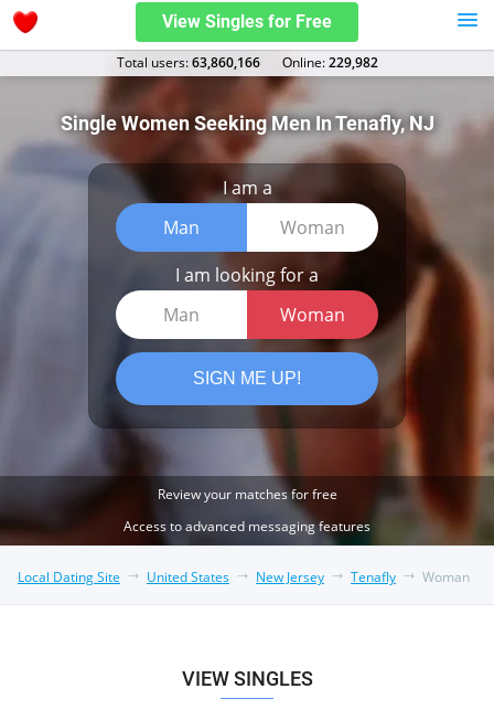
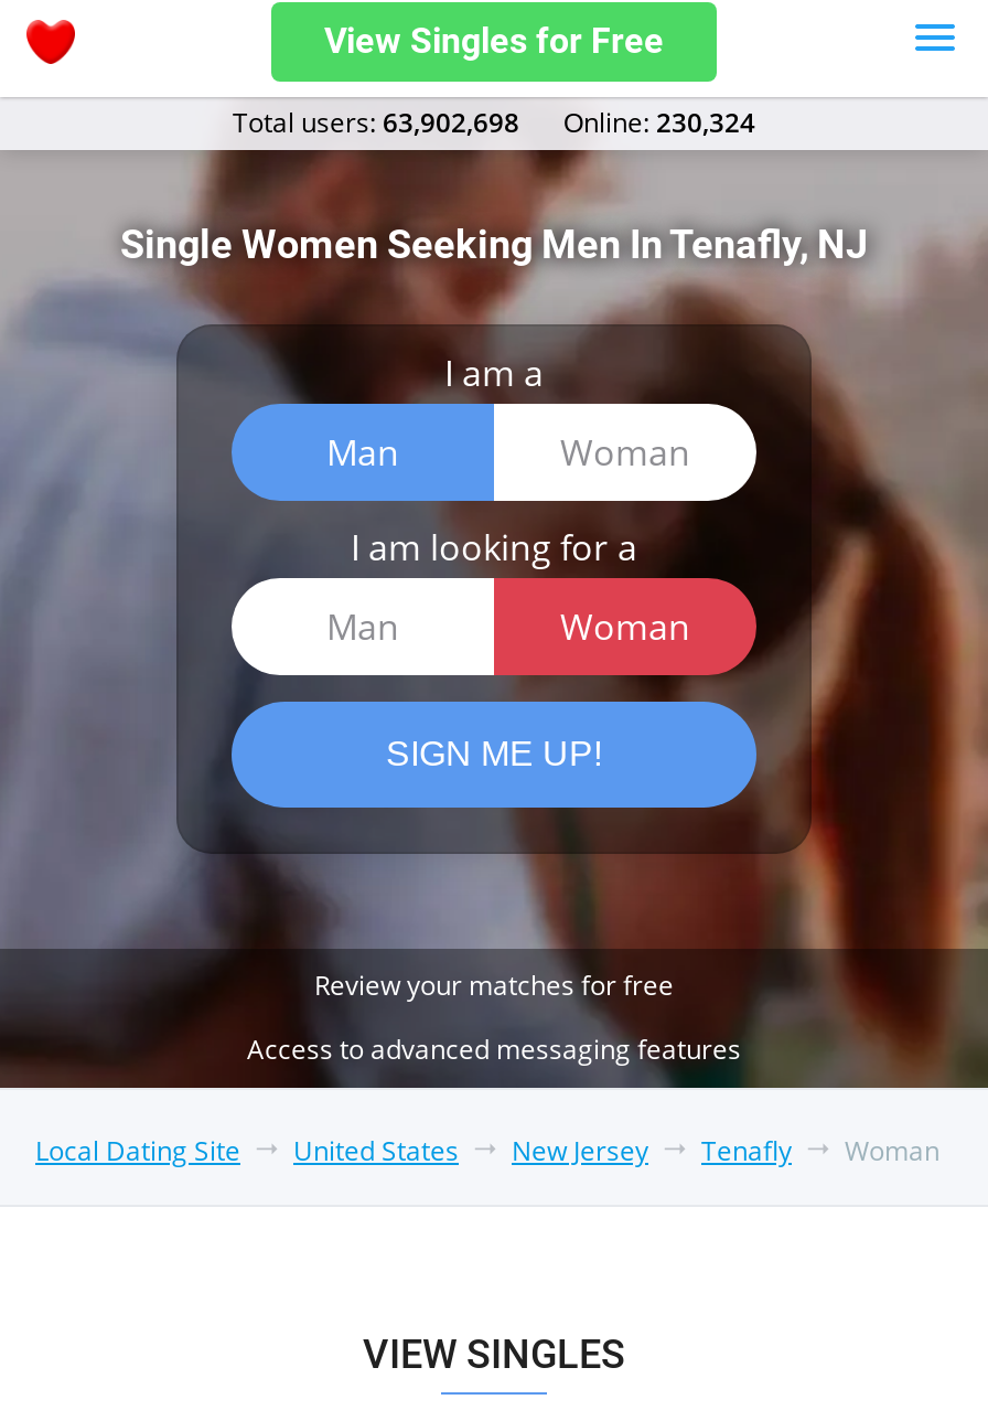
[116,53,260,72] Total users: 63,860,166 -> [233,104,519,141] Total users: 63,902,698
[282,53,378,72] Оnline: 229,982 -> [563,104,755,141] Оnline: 230,324

